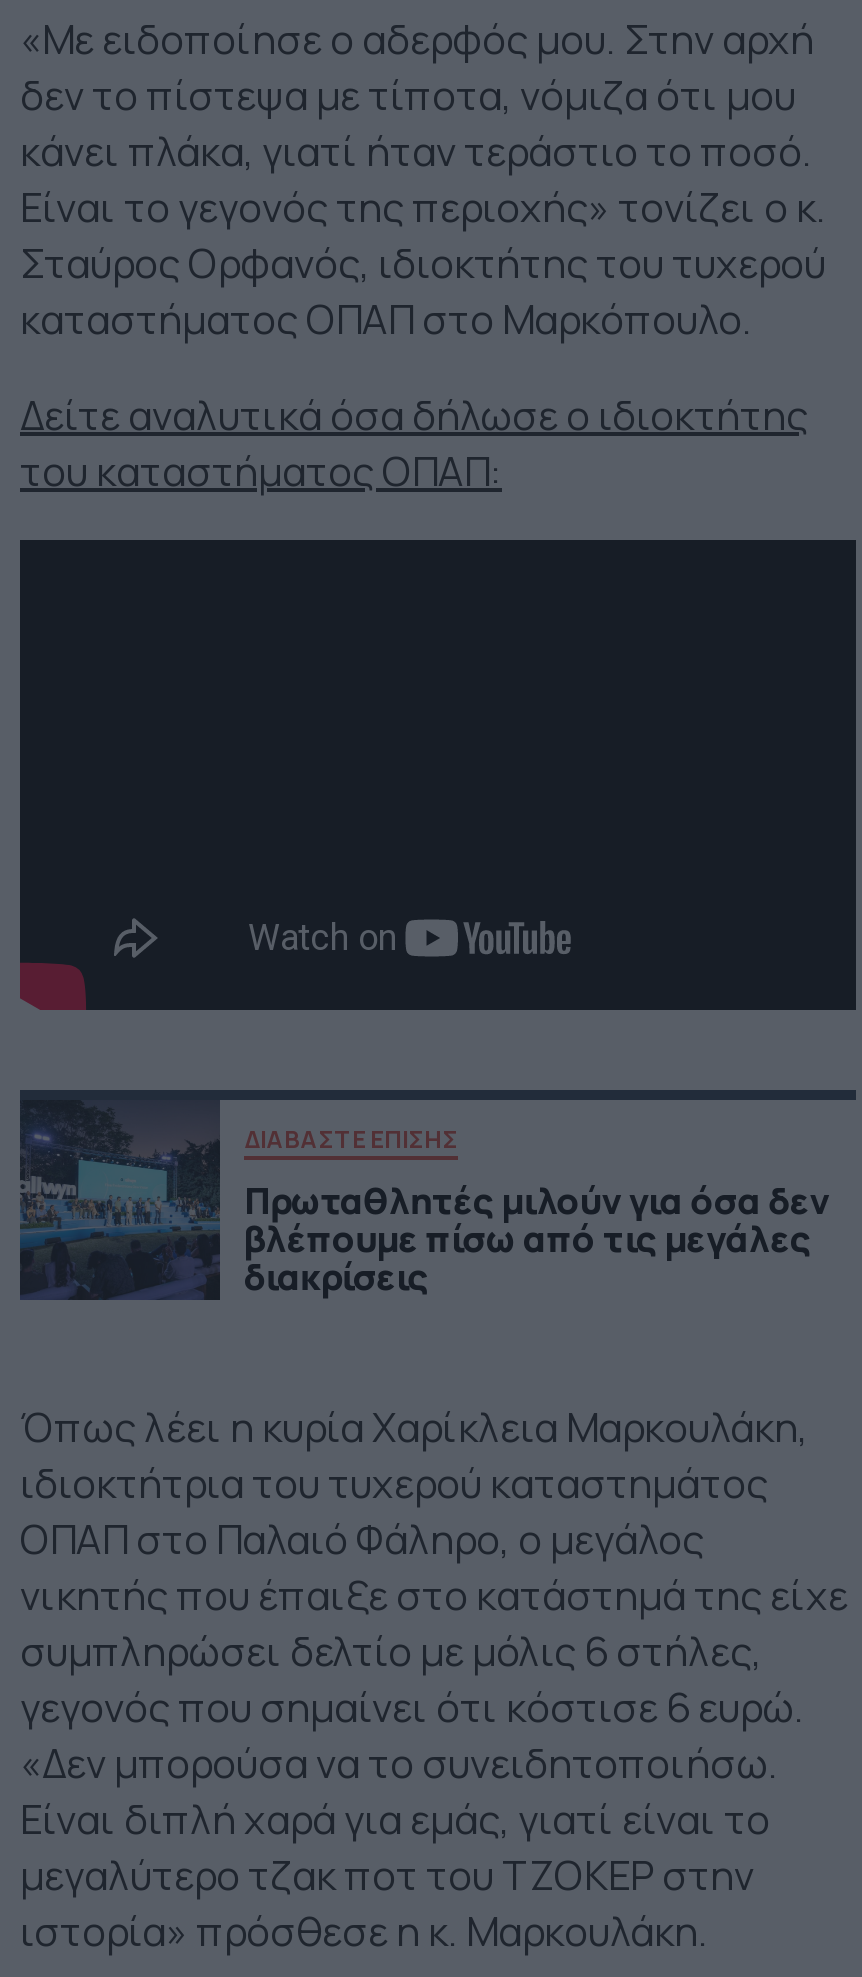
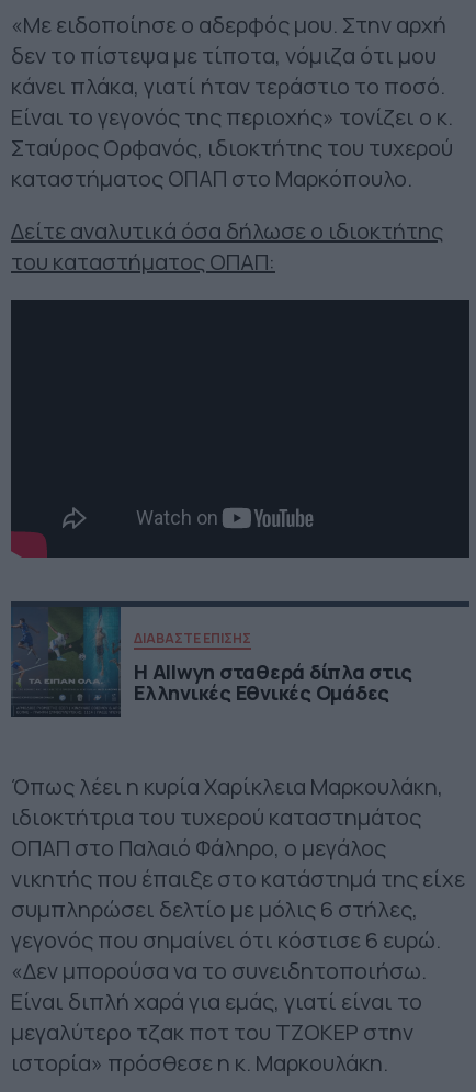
[20,1100,829,1300] [image] | Πρωταθλητές μιλούν για όσα δεν | βλέπουμε πίσω από τις μεγάλες | διακρίσεις -> [11,607,412,718] [image] | Η Allwyn σταθερά δίπλα στις | Ελληνικές Εθνικές Ομάδες

